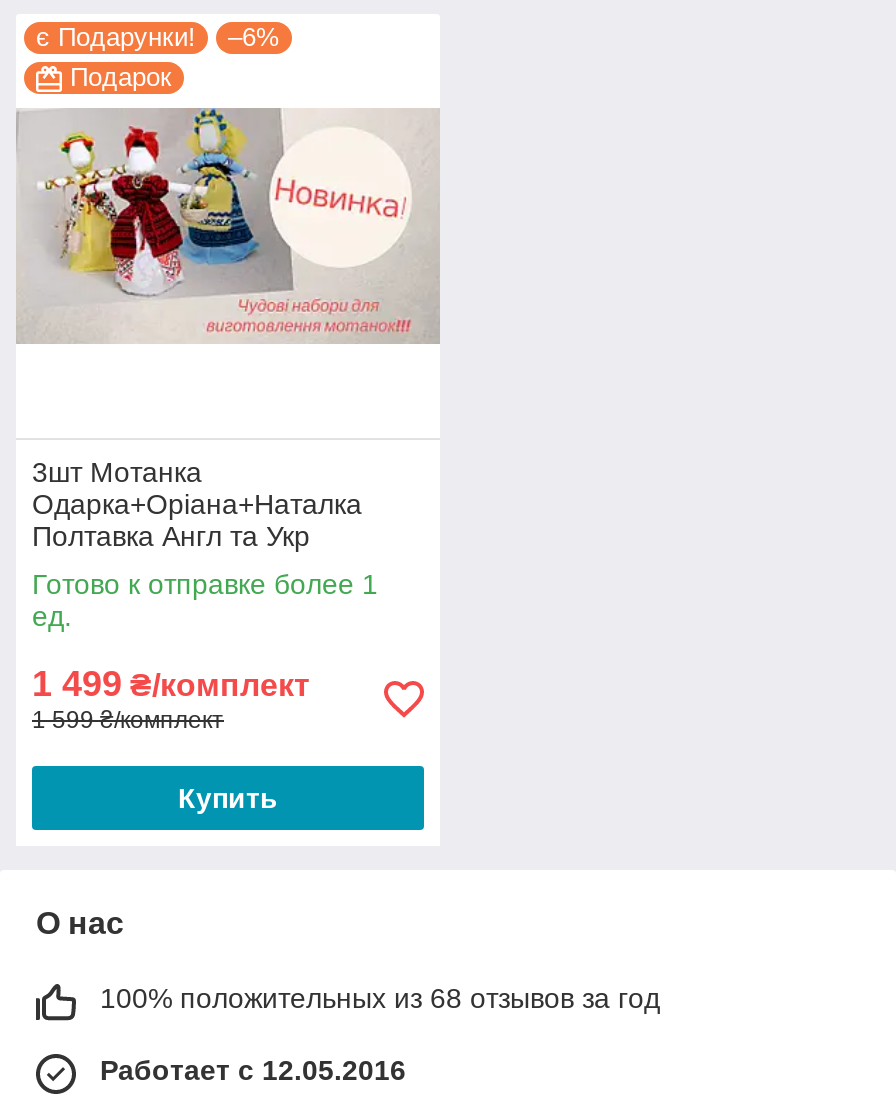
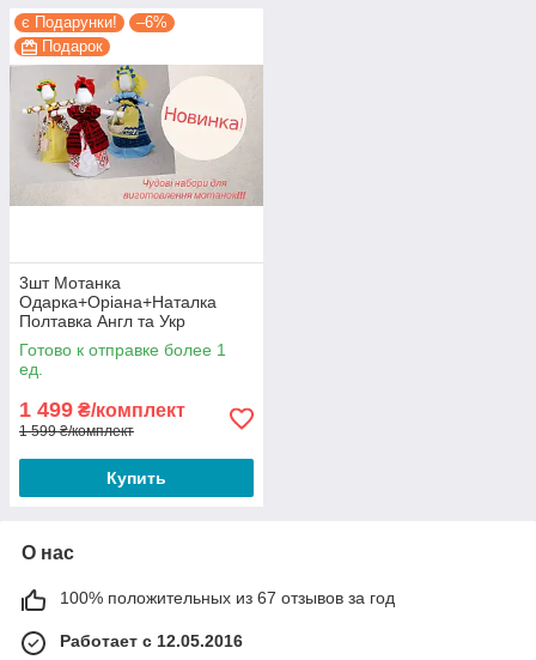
[100,982,660,1014] 100% положительных из 68 отзывов за год -> [60,588,395,607] 100% положительных из 67 отзывов за год

